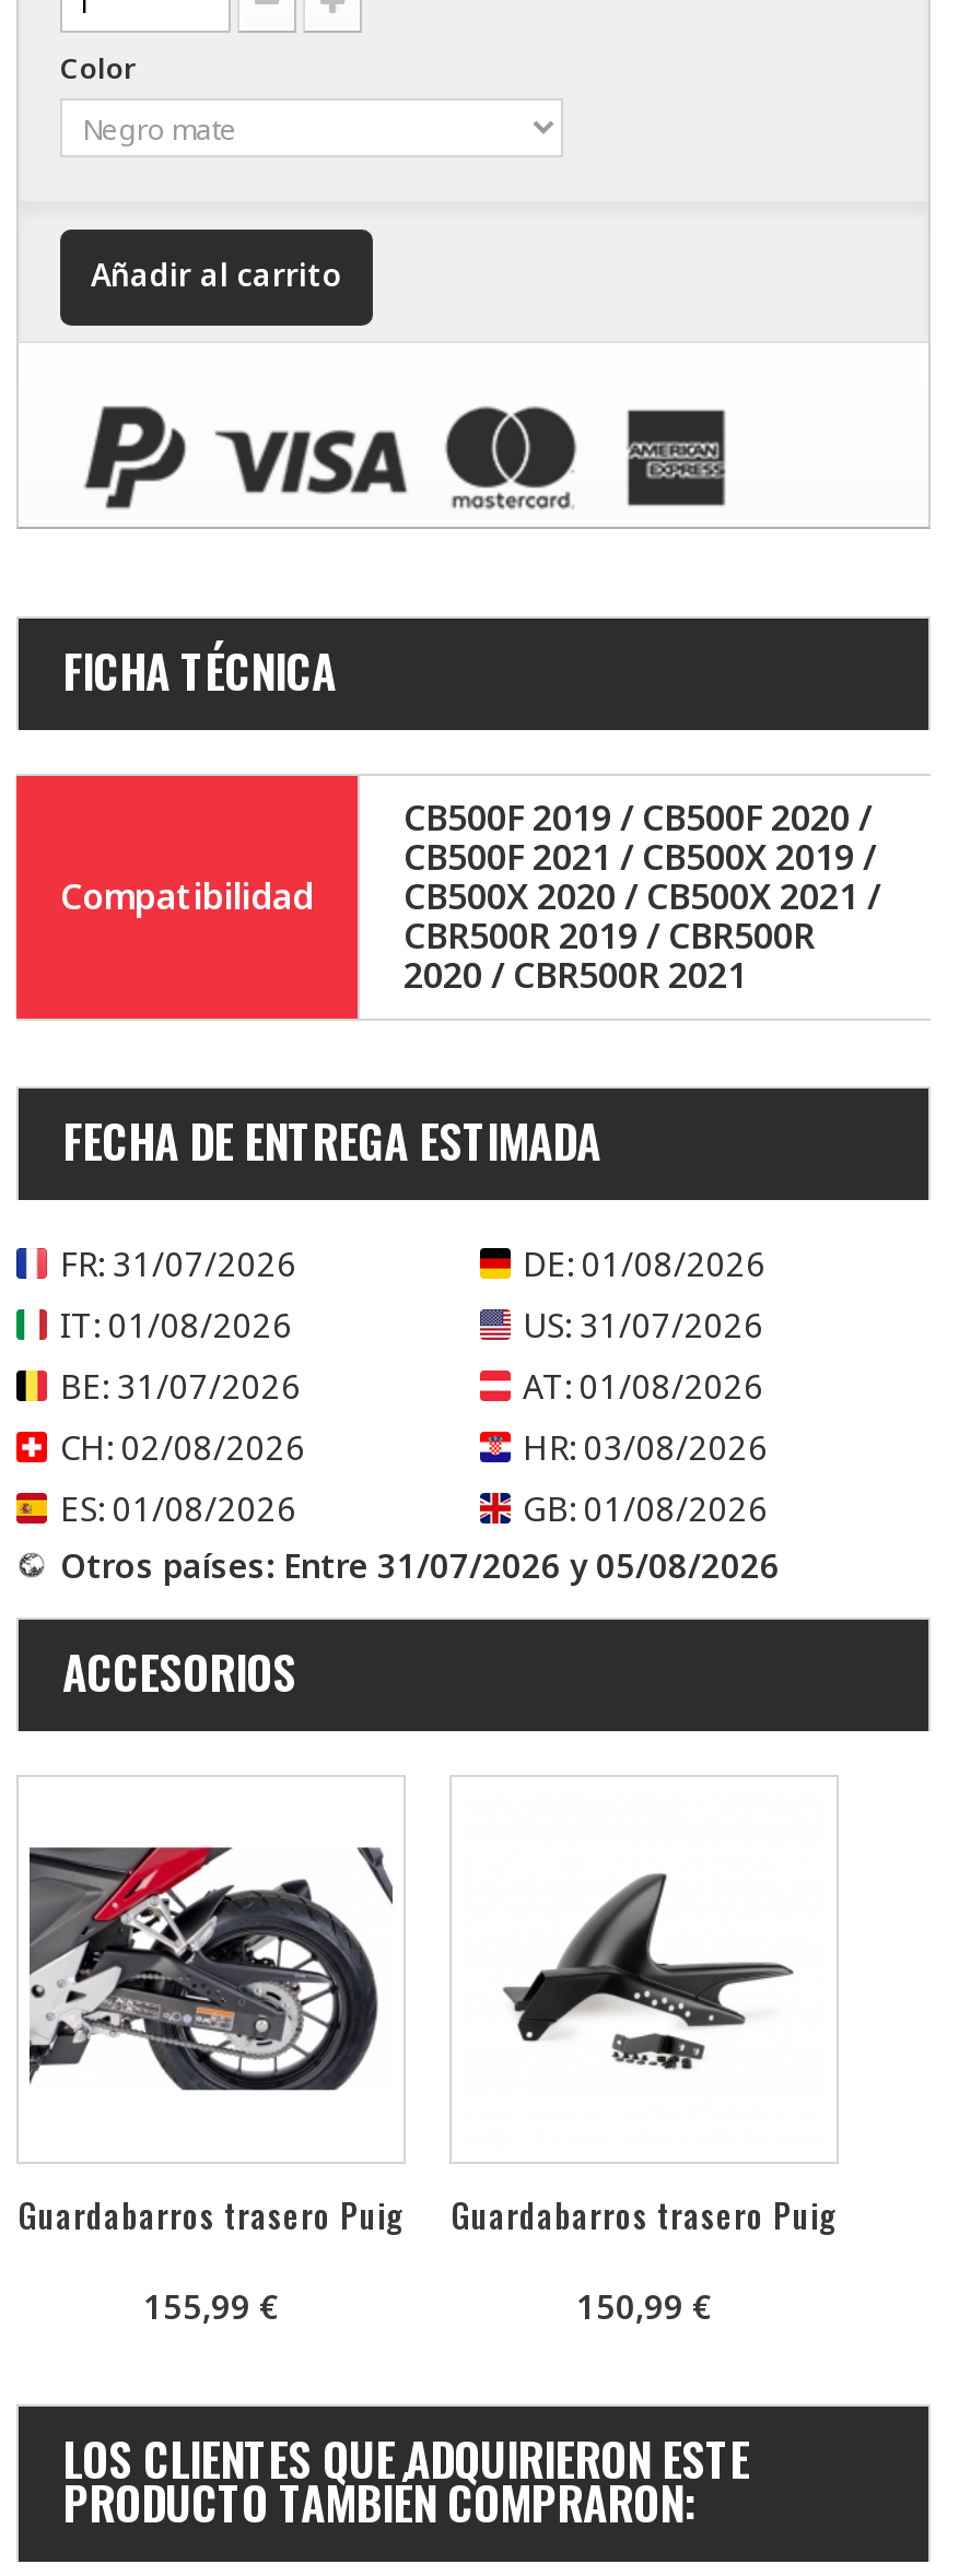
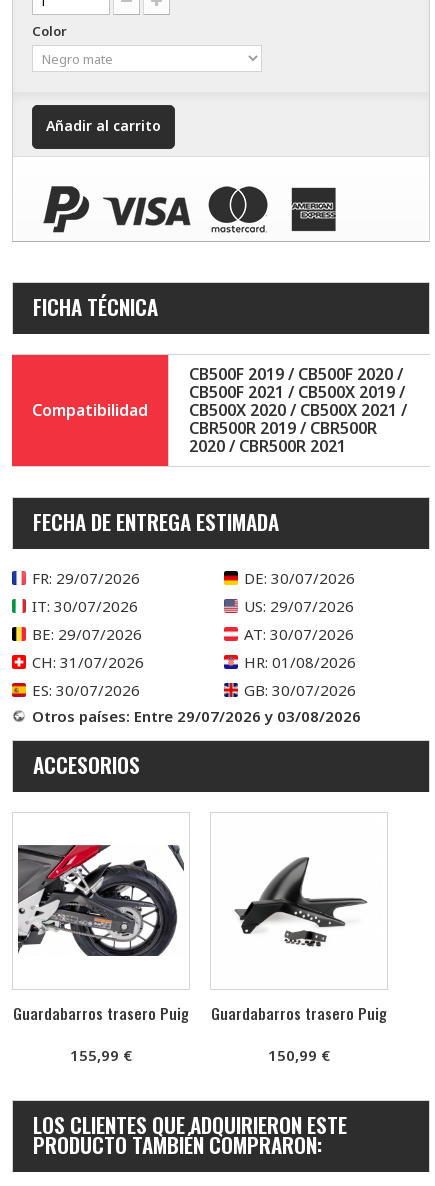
[60,1242,296,1286] FR: 31/07/2026 -> [32,568,140,588] FR: 29/07/2026
[523,1242,765,1286] DE: 01/08/2026 -> [243,568,354,588] DE: 30/07/2026
[60,1303,292,1347] IT: 01/08/2026 -> [32,596,138,616] IT: 30/07/2026
[523,1303,763,1347] US: 31/07/2026 -> [243,596,353,616] US: 29/07/2026
[60,1365,301,1408] BE: 31/07/2026 -> [32,624,142,644] BE: 29/07/2026
[523,1365,763,1408] AT: 01/08/2026 -> [243,624,353,644] AT: 30/07/2026
[60,1426,305,1470] CH: 02/08/2026 -> [32,652,144,672] CH: 31/07/2026
[523,1426,768,1470] HR: 03/08/2026 -> [243,652,355,672] HR: 01/08/2026
[60,1487,296,1531] ES: 01/08/2026 -> [32,680,140,700] ES: 30/07/2026
[523,1487,768,1531] GB: 01/08/2026 -> [243,680,355,700] GB: 30/07/2026
[60,1544,780,1588] Otros países: Entre 31/07/2026 y 05/08/2026 -> [32,706,361,726] Otros países: Entre 29/07/2026 y 03/08/2026

